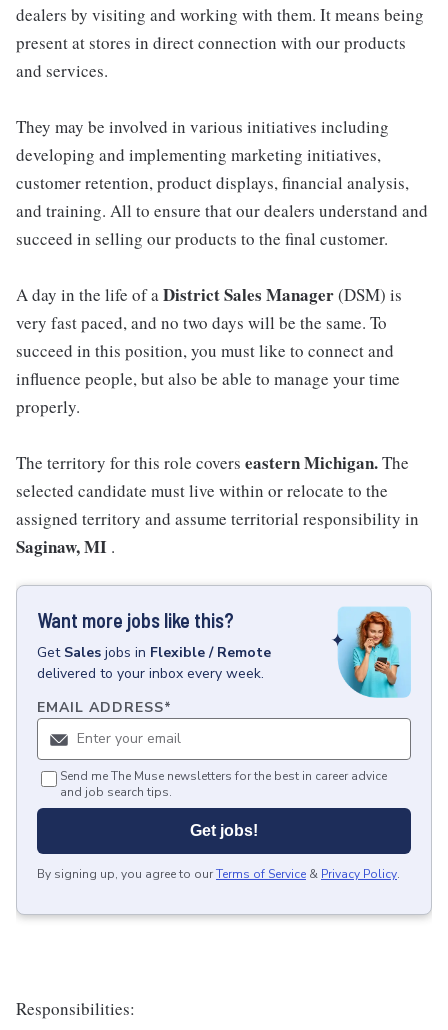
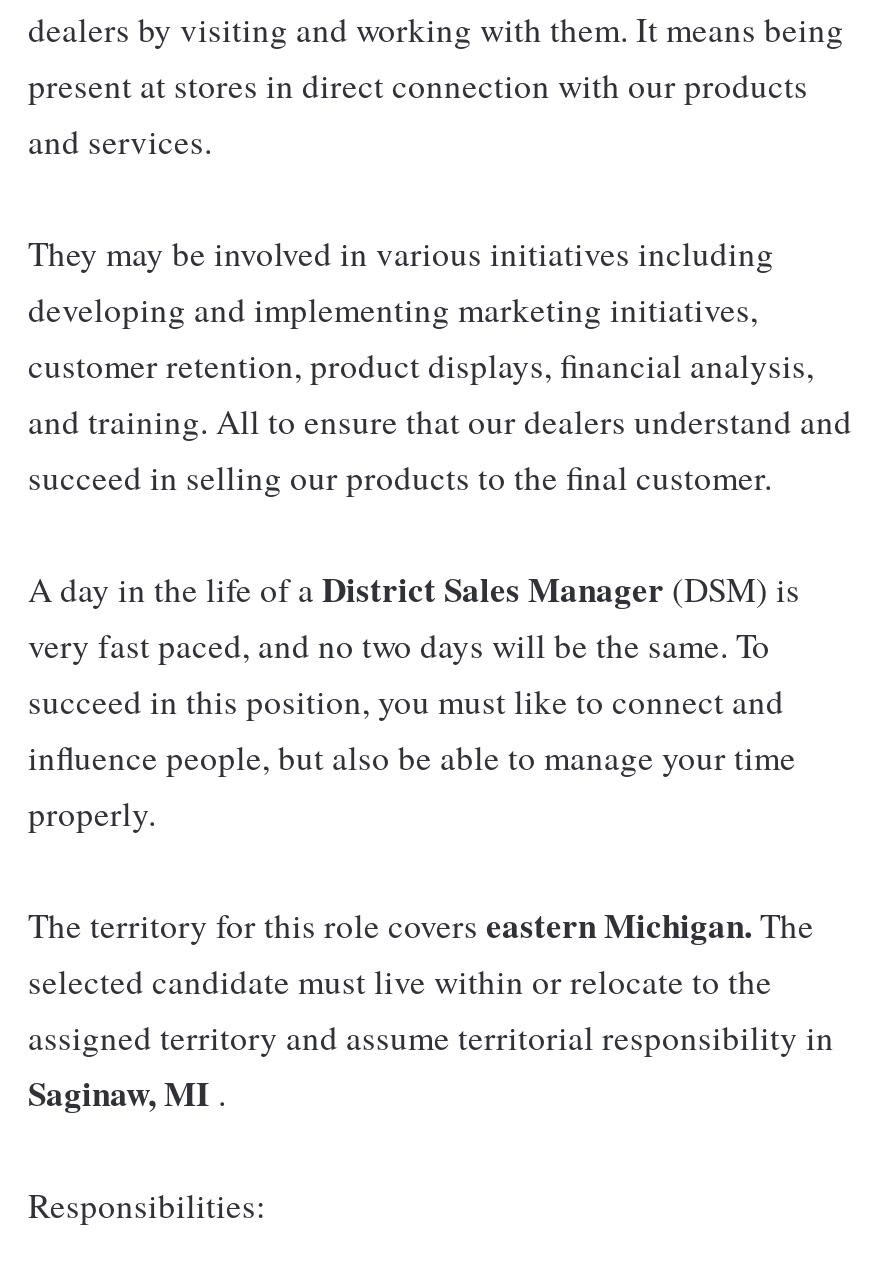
[16,585,432,918] [image] | Want more jobs like this? | Get Sales jobs in Flexible / Remote | delivered to your inbox every week. | EMAIL ADDRESS* -> none
[37,768,400,882] Send me The Muse newsletters for the best in career advice | and job search tips. | Get jobs! | By signing up, you agree to our Terms of Service & Privacy Policy. -> none

